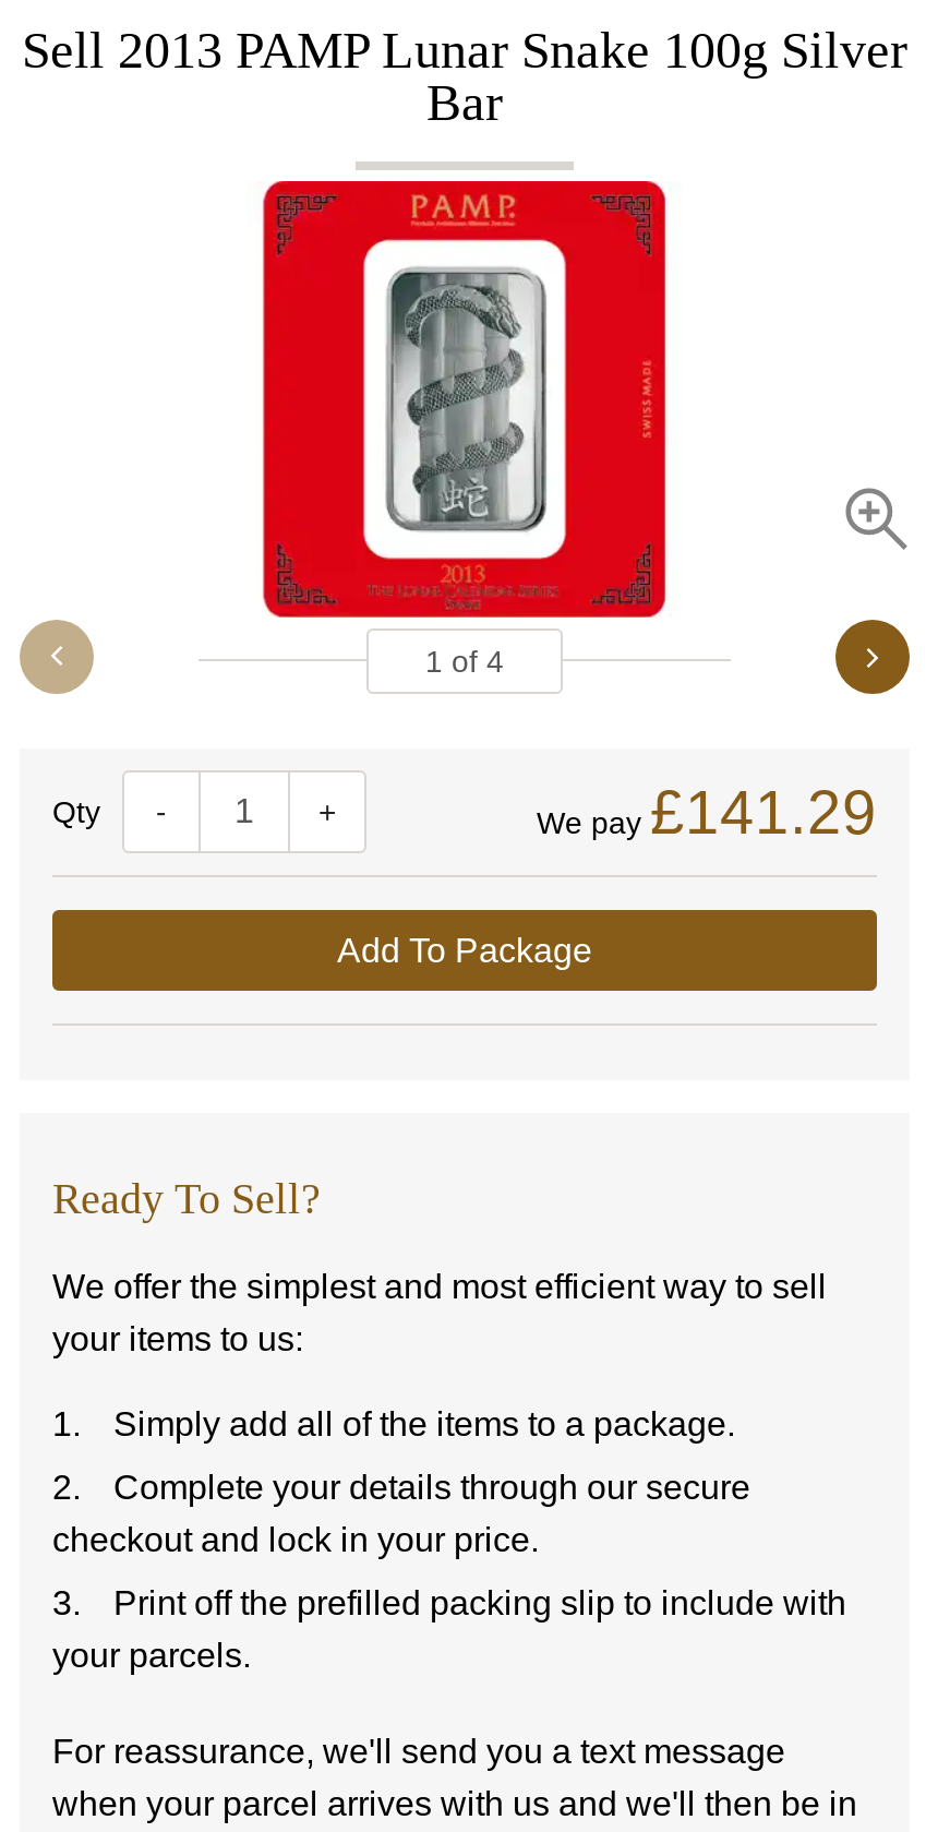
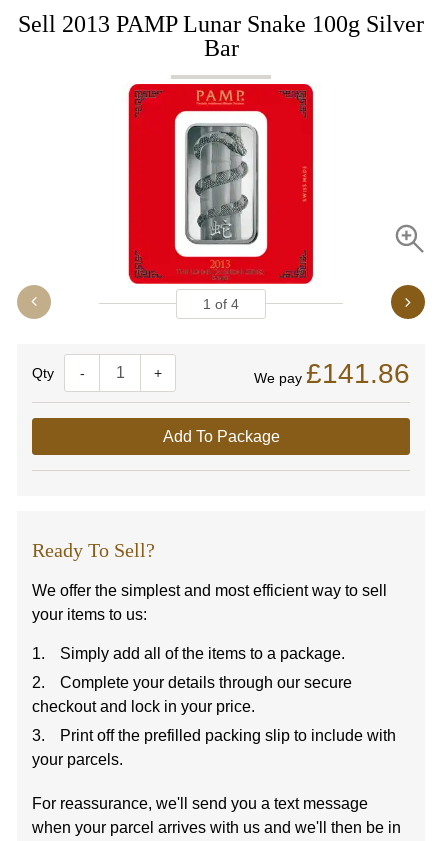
[537,779,877,847] We pay £141.29 -> [254,358,410,389] We pay £141.86

